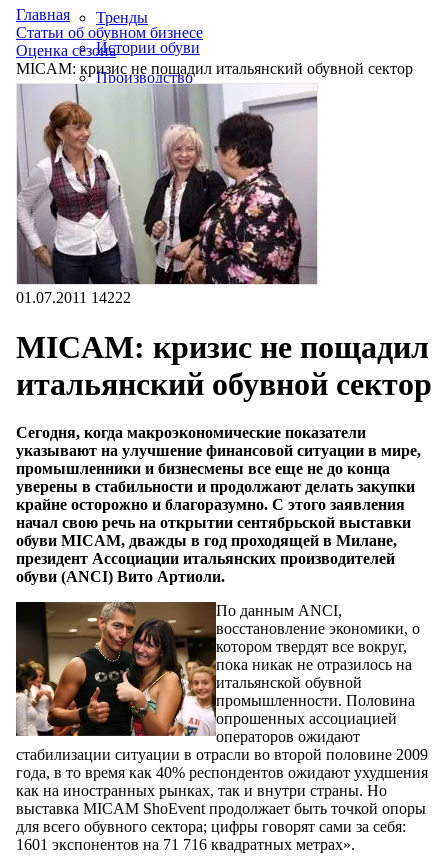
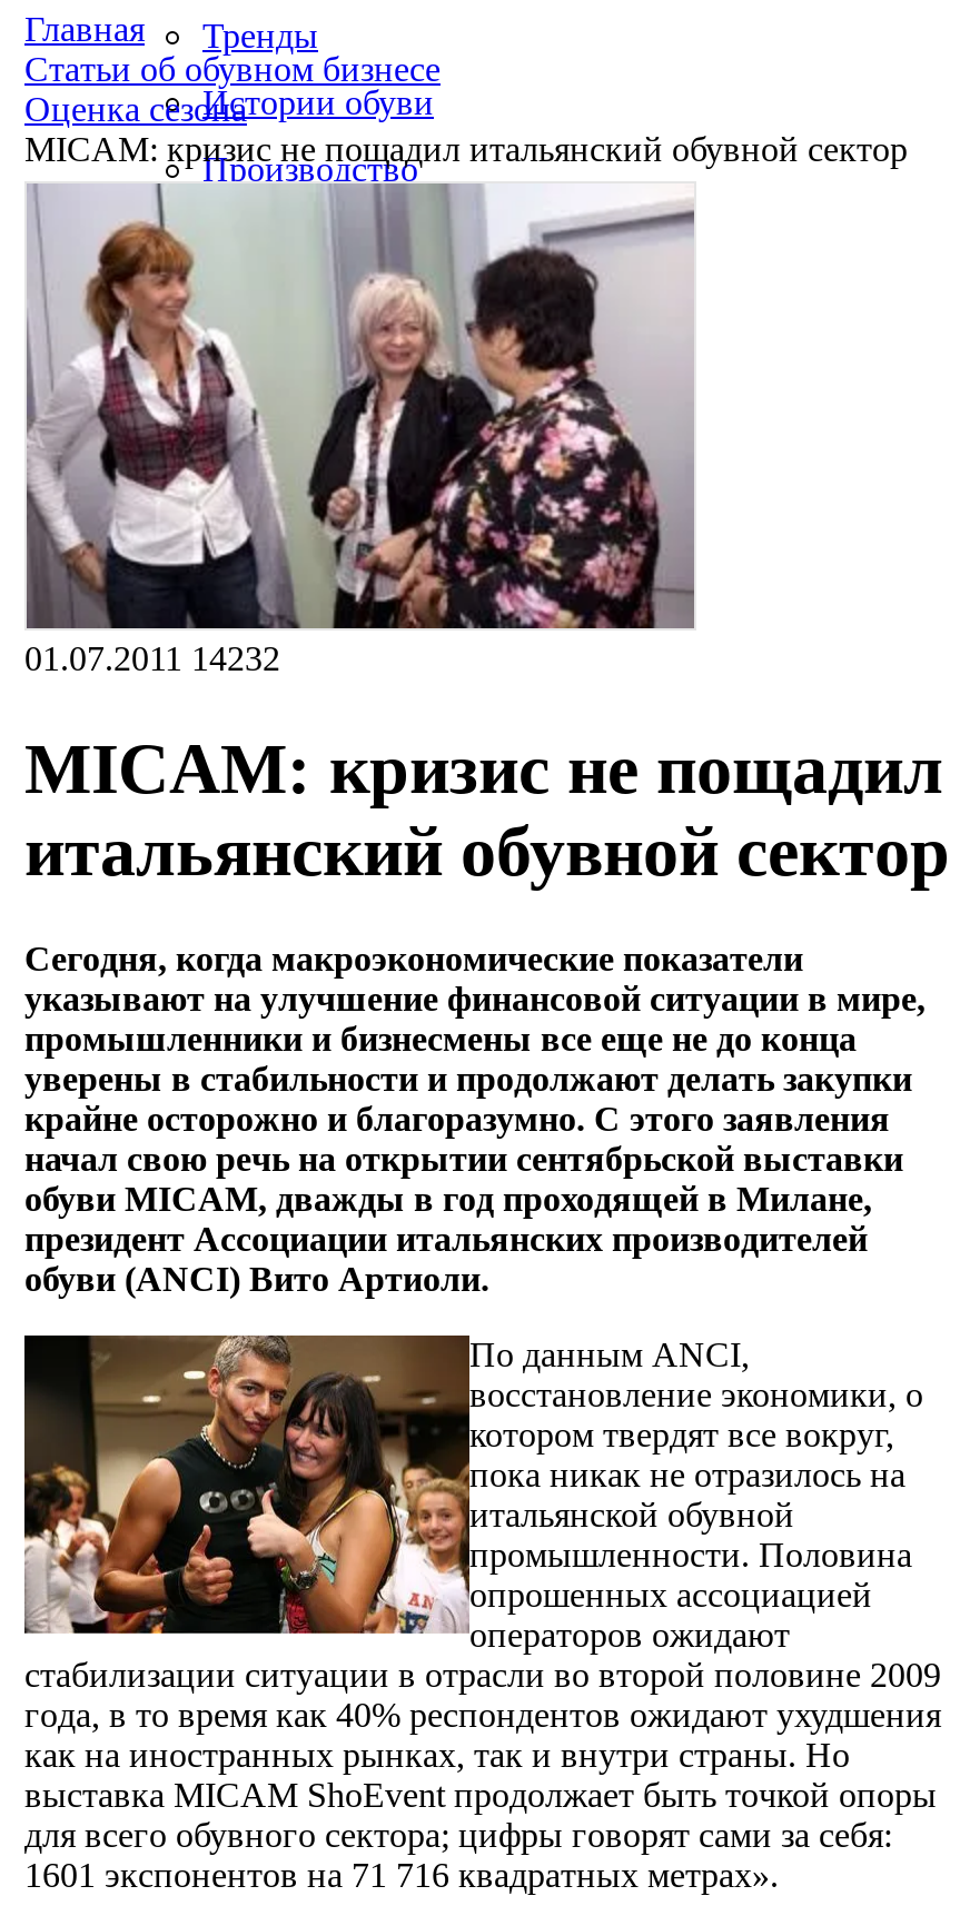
[16,289,131,306] 01.07.2011 14222 -> [24,640,280,678] 01.07.2011 14232

